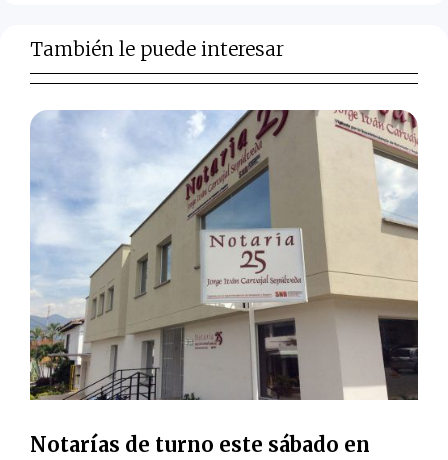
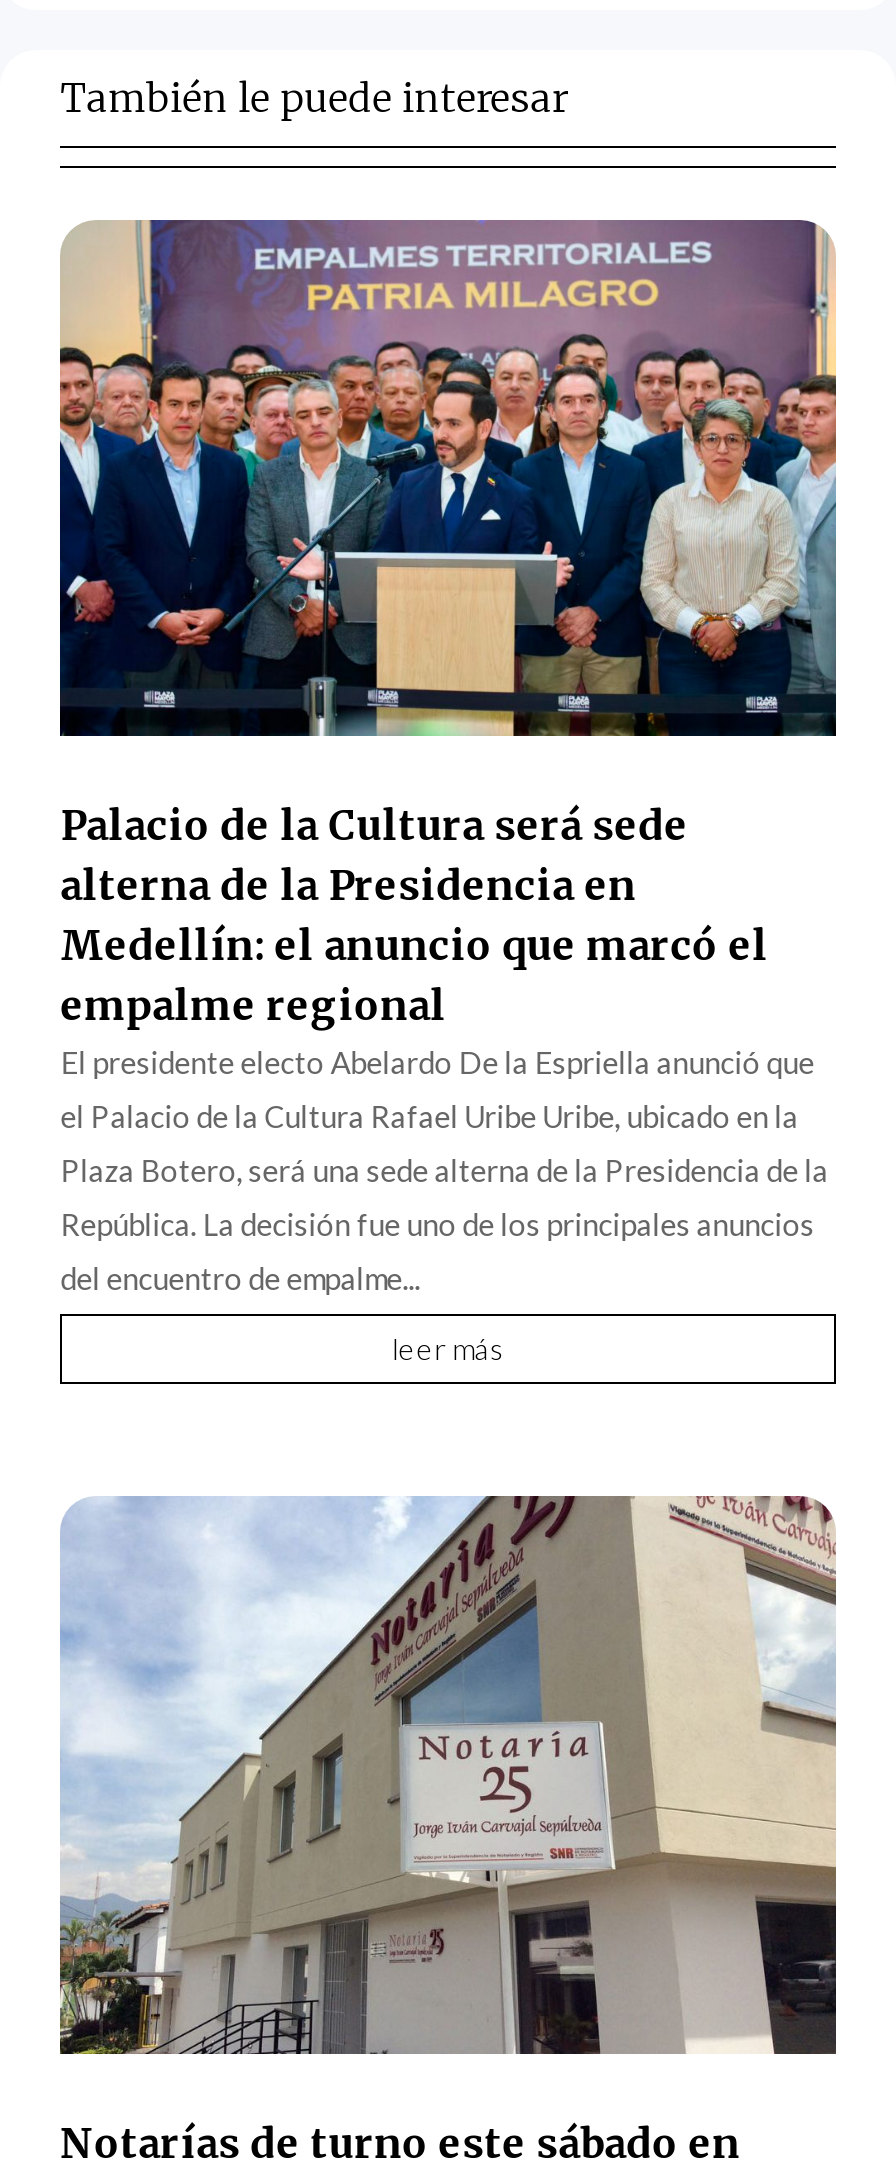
none -> [58,218,838,1366] [image] | Palacio de la Cultura será sede | alterna de la Presidencia en | Medellín: el anuncio que marcó el | empalme regional | El presidente electo Abelardo De la Espriella anunció que | el Palacio de la Cultura Rafael Uribe Uribe, ubicado en la | Plaza Botero, será una sede alterna de la Presidencia de la | República. La decisión fue uno de los principales anuncios | del encuentro de empalme... | leer más
moved [30,109,418,392] -> [60,1494,838,2056]: [image]

